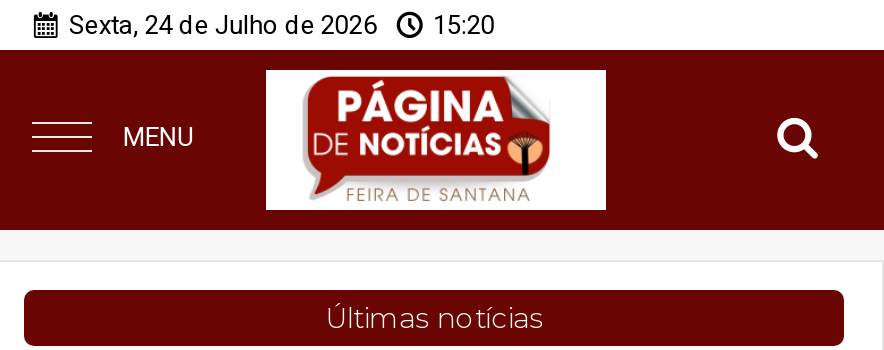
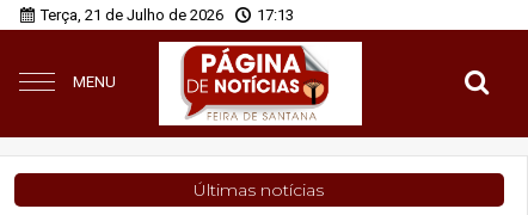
[69,10,377,40] Sexta, 24 de Julho de 2026 -> [41,6,224,24] Terça, 21 de Julho de 2026
[433,10,495,40] 15:20 -> [257,6,294,24] 17:13

